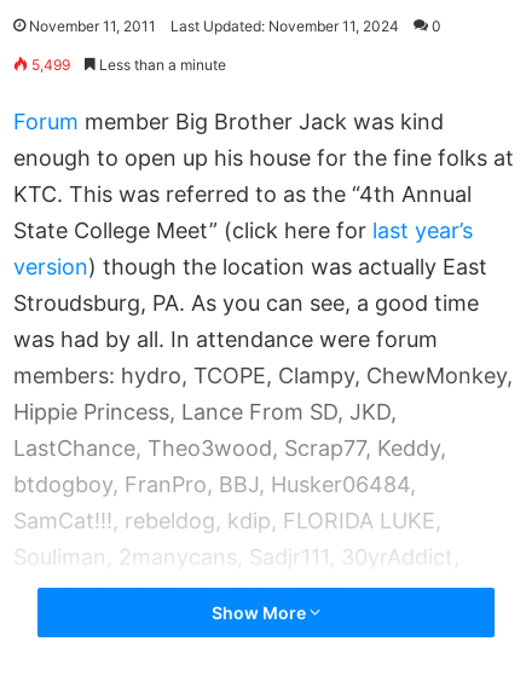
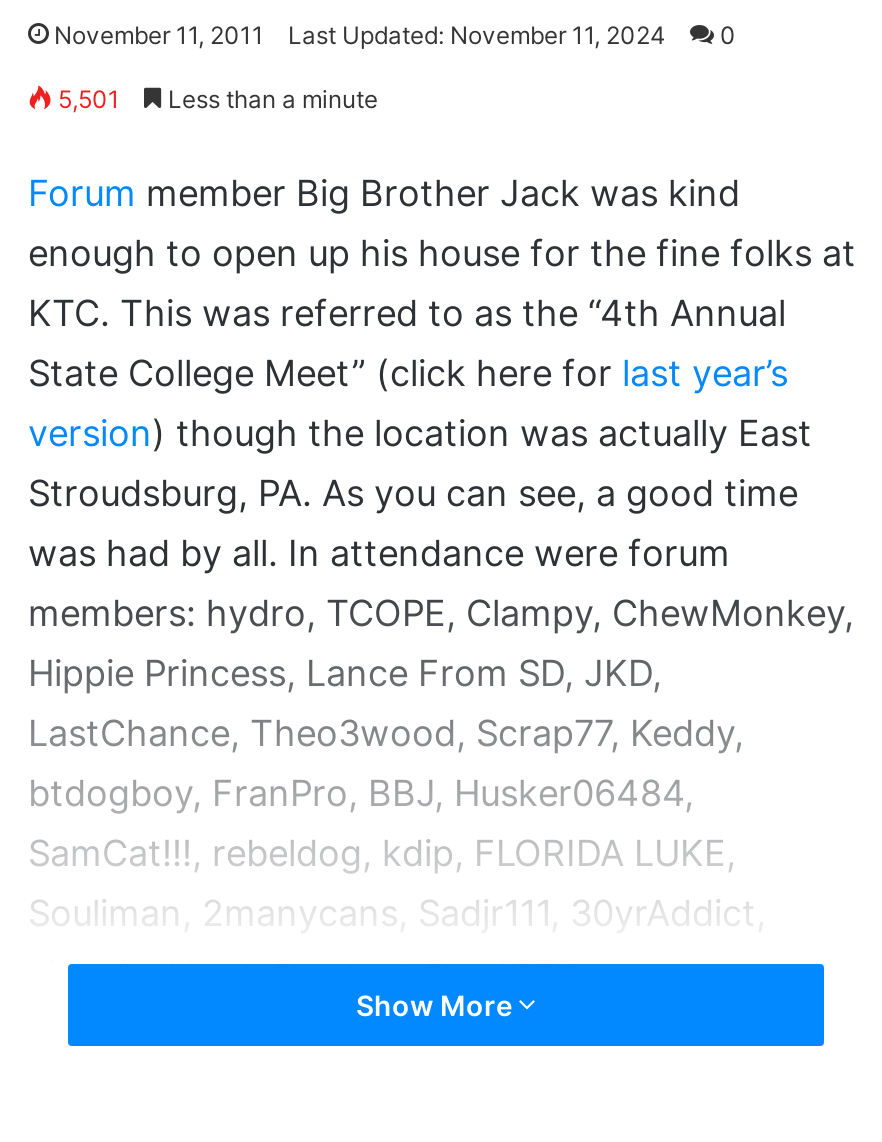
[28,56,226,74] 5,499 Less than a minute -> [52,84,378,114] 5,501 Less than a minute

